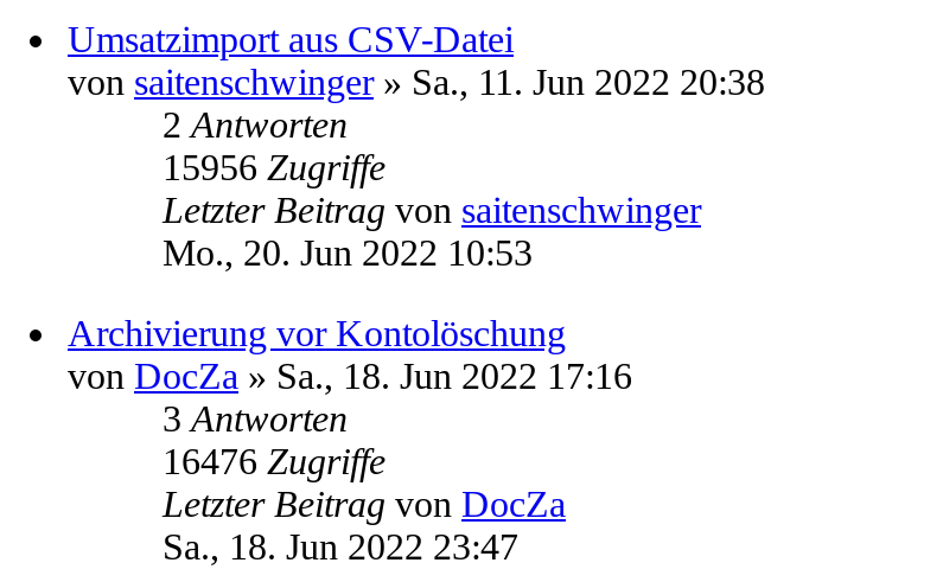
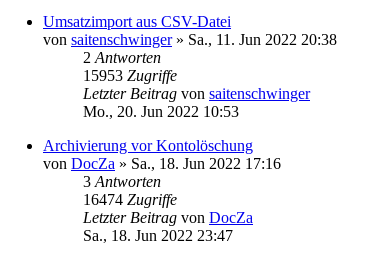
[163,147,386,187] 15956 Zugriffe -> [83,67,177,84] 15953 Zugriffe
[163,441,386,481] 16476 Zugriffe -> [83,191,177,208] 16474 Zugriffe

